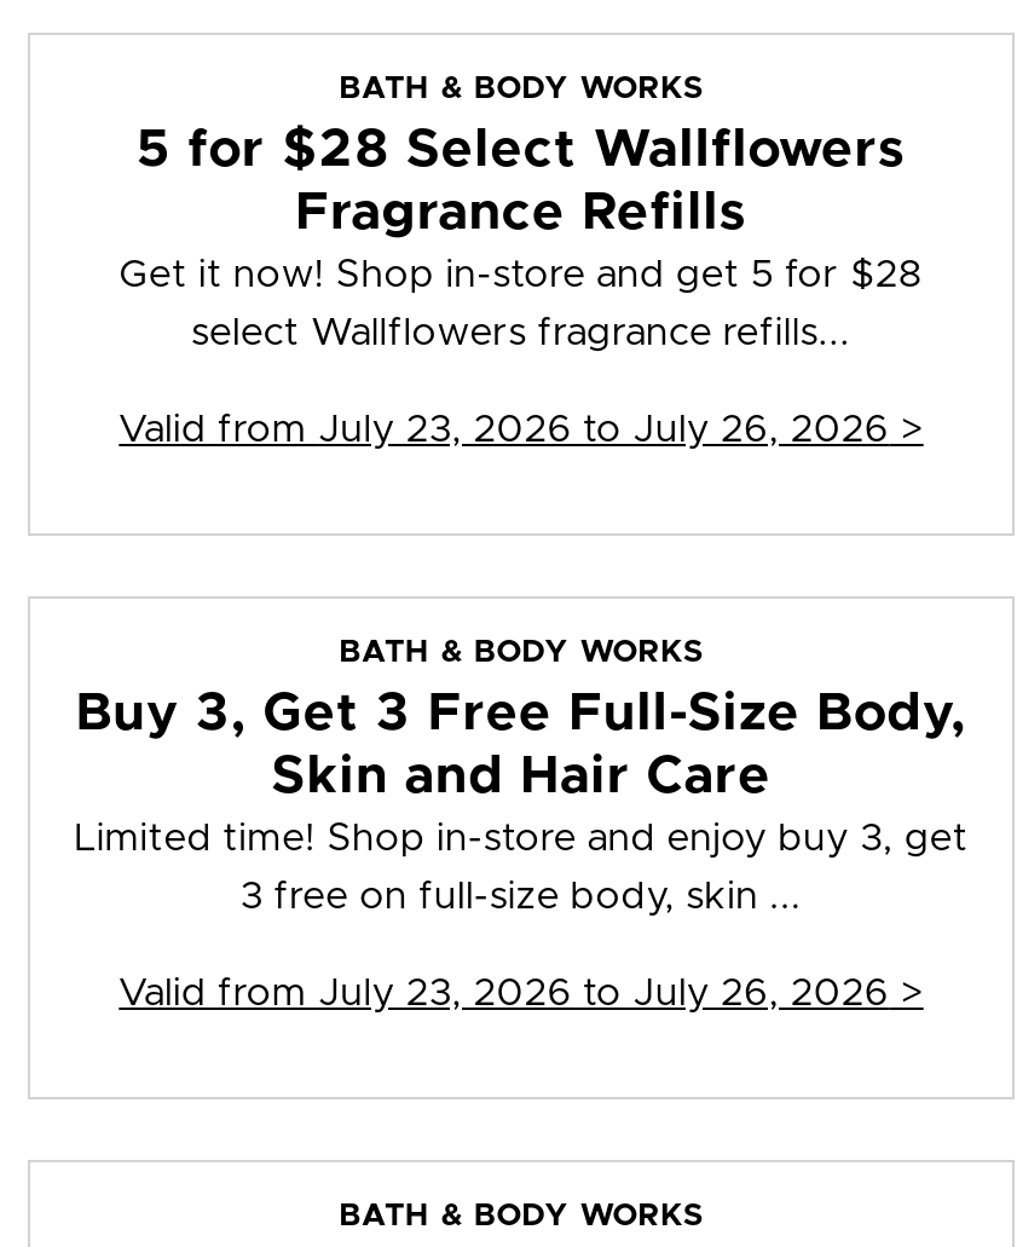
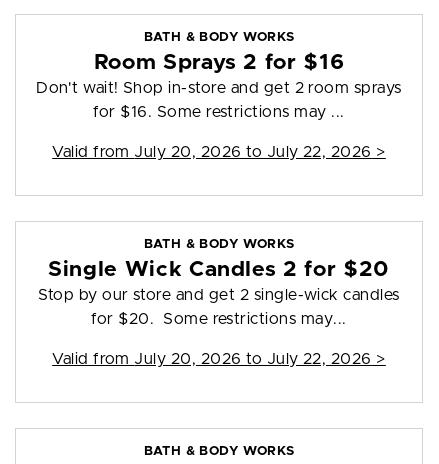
[119,125,923,294] 5 for $28 Select Wallflowers | Fragrance Refills | Get it now! Shop in-store and get 5 for $28 -> [36,52,402,96] Room Sprays 2 for $16 | Don't wait! Shop in-store and get 2 room sprays
[191,314,851,352] select Wallflowers fragrance refills... -> [93,104,345,120] for $16. Some restrictions may ...
[119,411,923,449] Valid from July 23, 2026 to July 26, 2026 > -> [52,144,386,160] Valid from July 20, 2026 to July 22, 2026 >
[74,689,969,858] Buy 3, Get 3 Free Full-Size Body, | Skin and Hair Care | Limited time! Shop in-store and enjoy buy 3, get -> [38,259,400,303] Single Wick Candles 2 for $20 | Stop by our store and get 2 single-wick candles
[240,877,802,916] 3 free on full-size body, skin ... -> [91,311,347,327] for $20. Some restrictions may...
[119,974,923,1013] Valid from July 23, 2026 to July 26, 2026 > -> [52,351,386,367] Valid from July 20, 2026 to July 22, 2026 >

